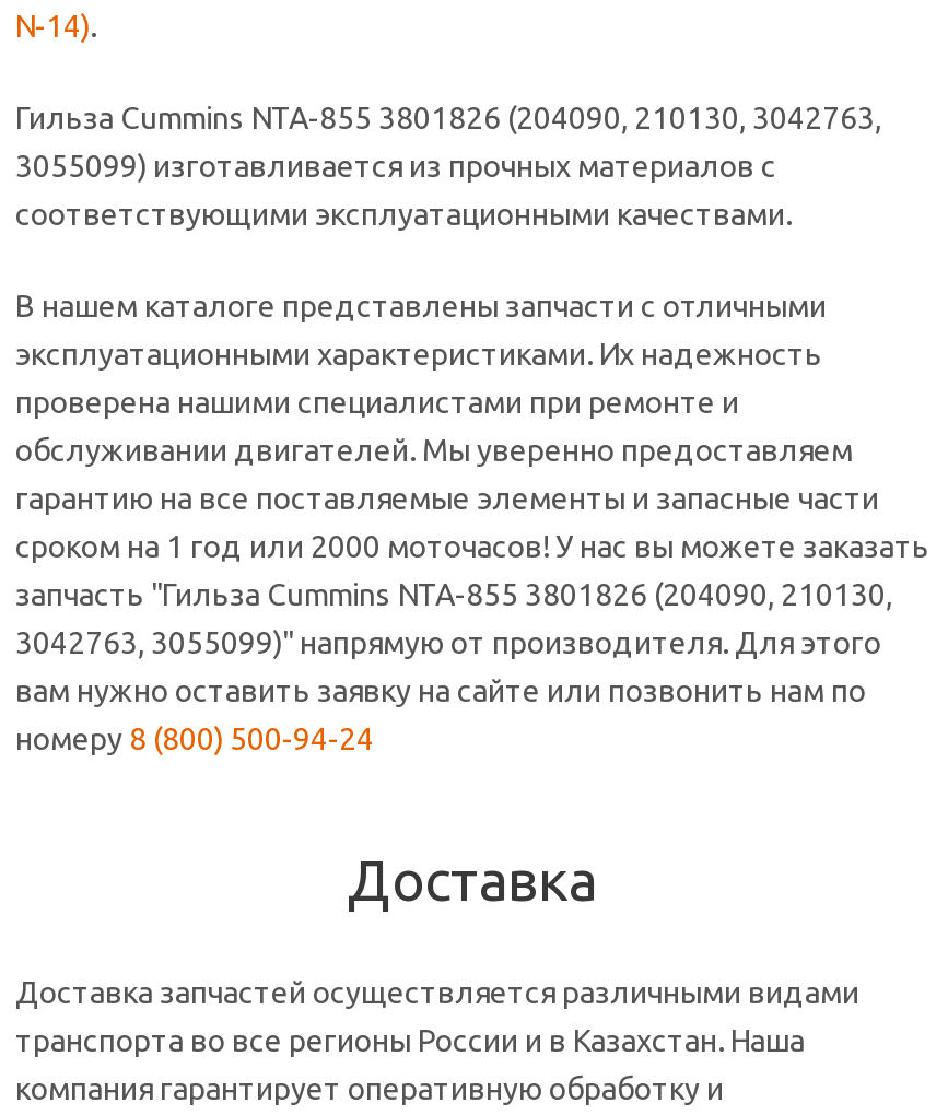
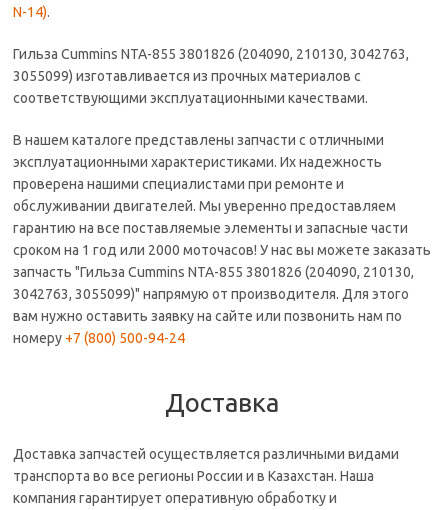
[15,721,374,756] номеру 8 (800) 500-94-24 -> [13,330,185,346] номеру +7 (800) 500-94-24

